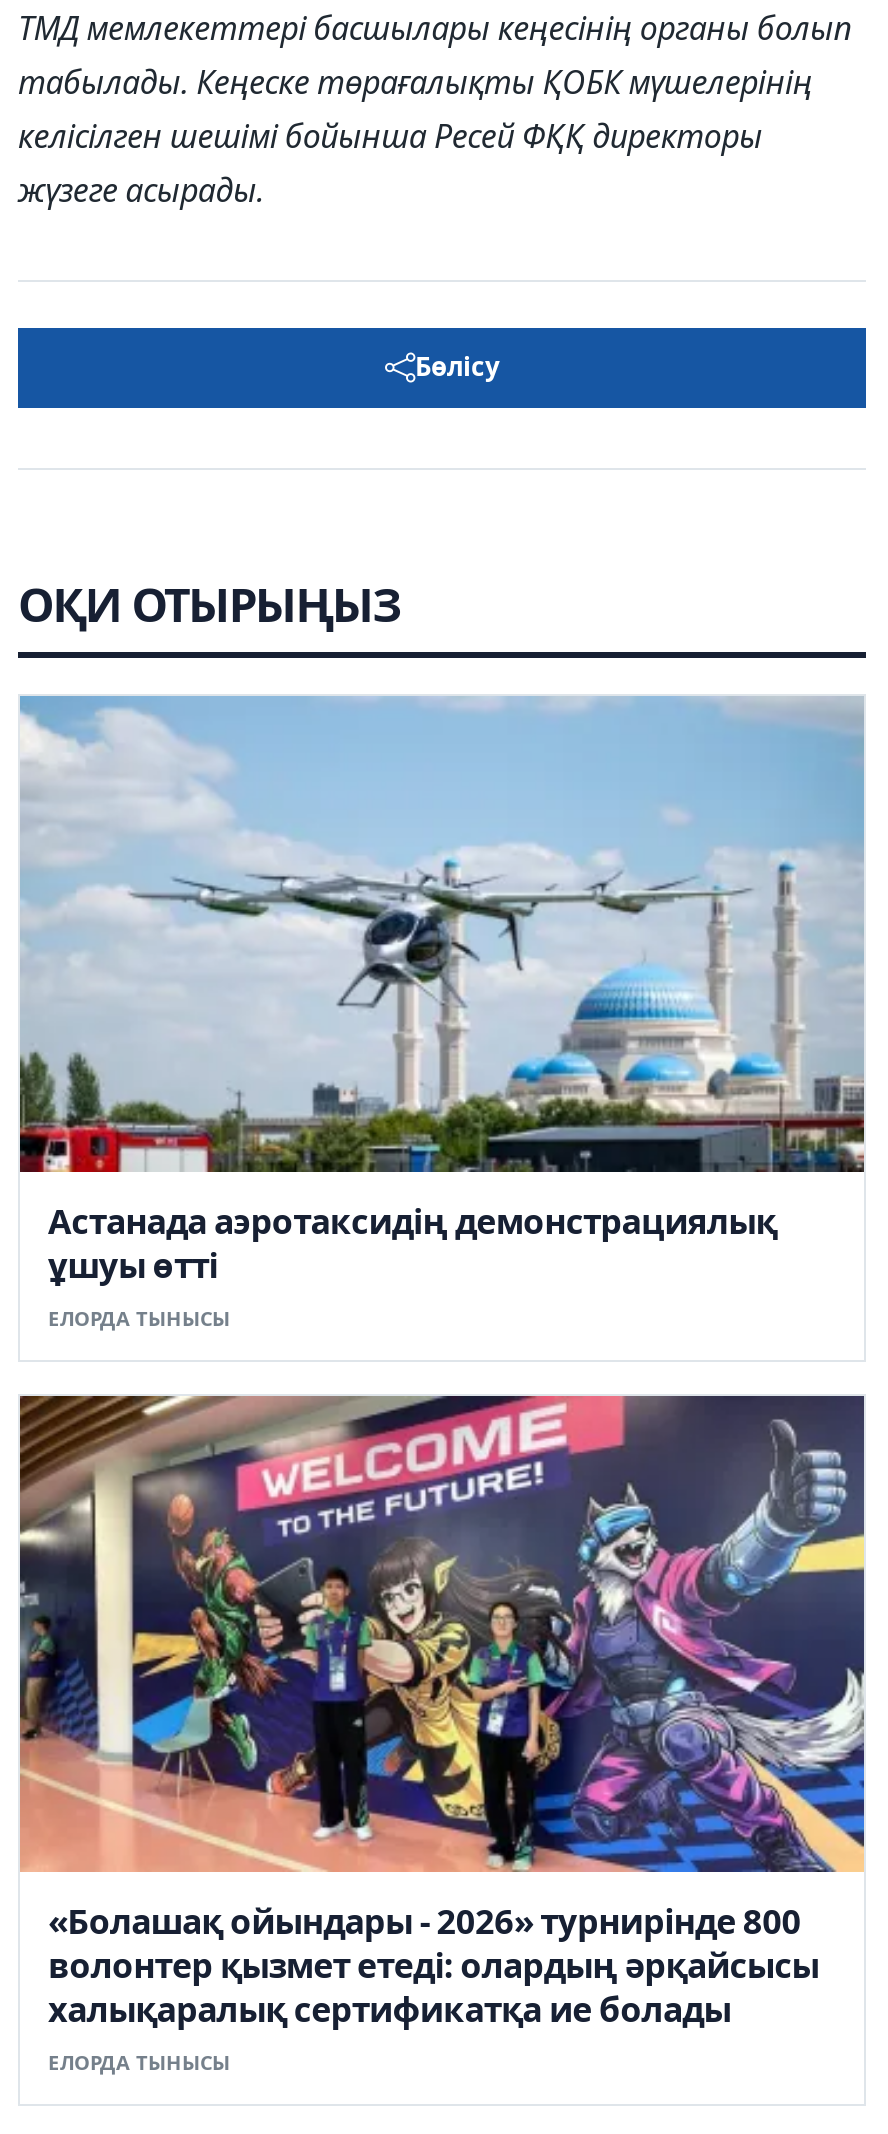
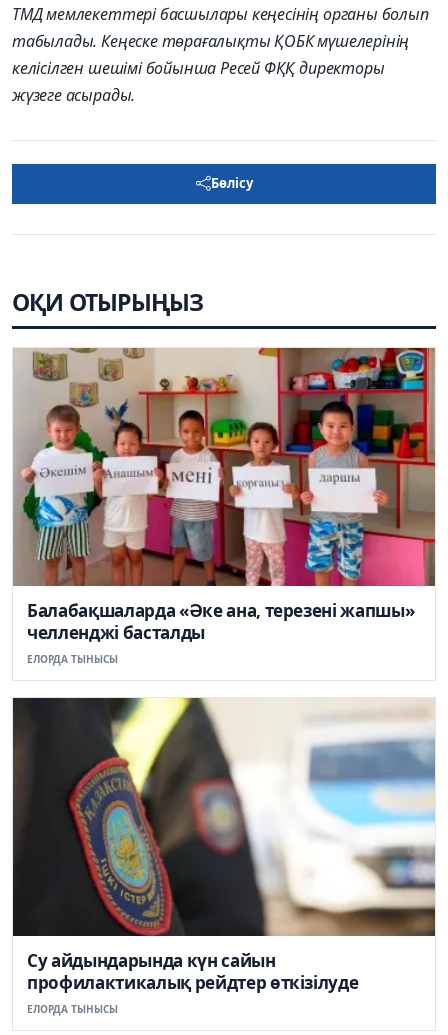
[20,694,864,1287] [image] | Астанада аэротаксидің демонстрациялық | ұшуы өтті -> [13,347,436,644] [image] | Балабақшаларда «Әке ана, терезені жапшы» | челленджі басталды
[18,1394,866,2031] [image] | «Болашақ ойындары - 2026» турнирінде 800 | волонтер қызмет етеді: олардың әрқайсысы | халықаралық сертификатқа ие болады -> [12,697,436,994] [image] | Су айдындарында күн сайын | профилактикалық рейдтер өткізілуде

